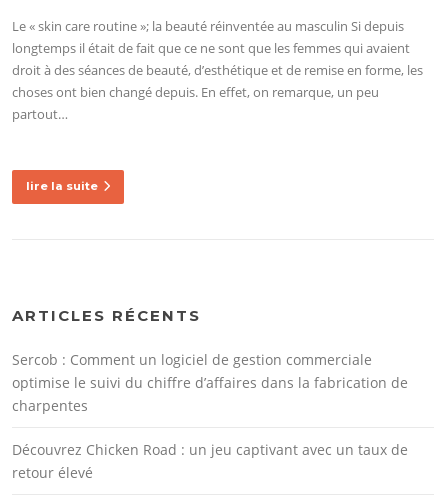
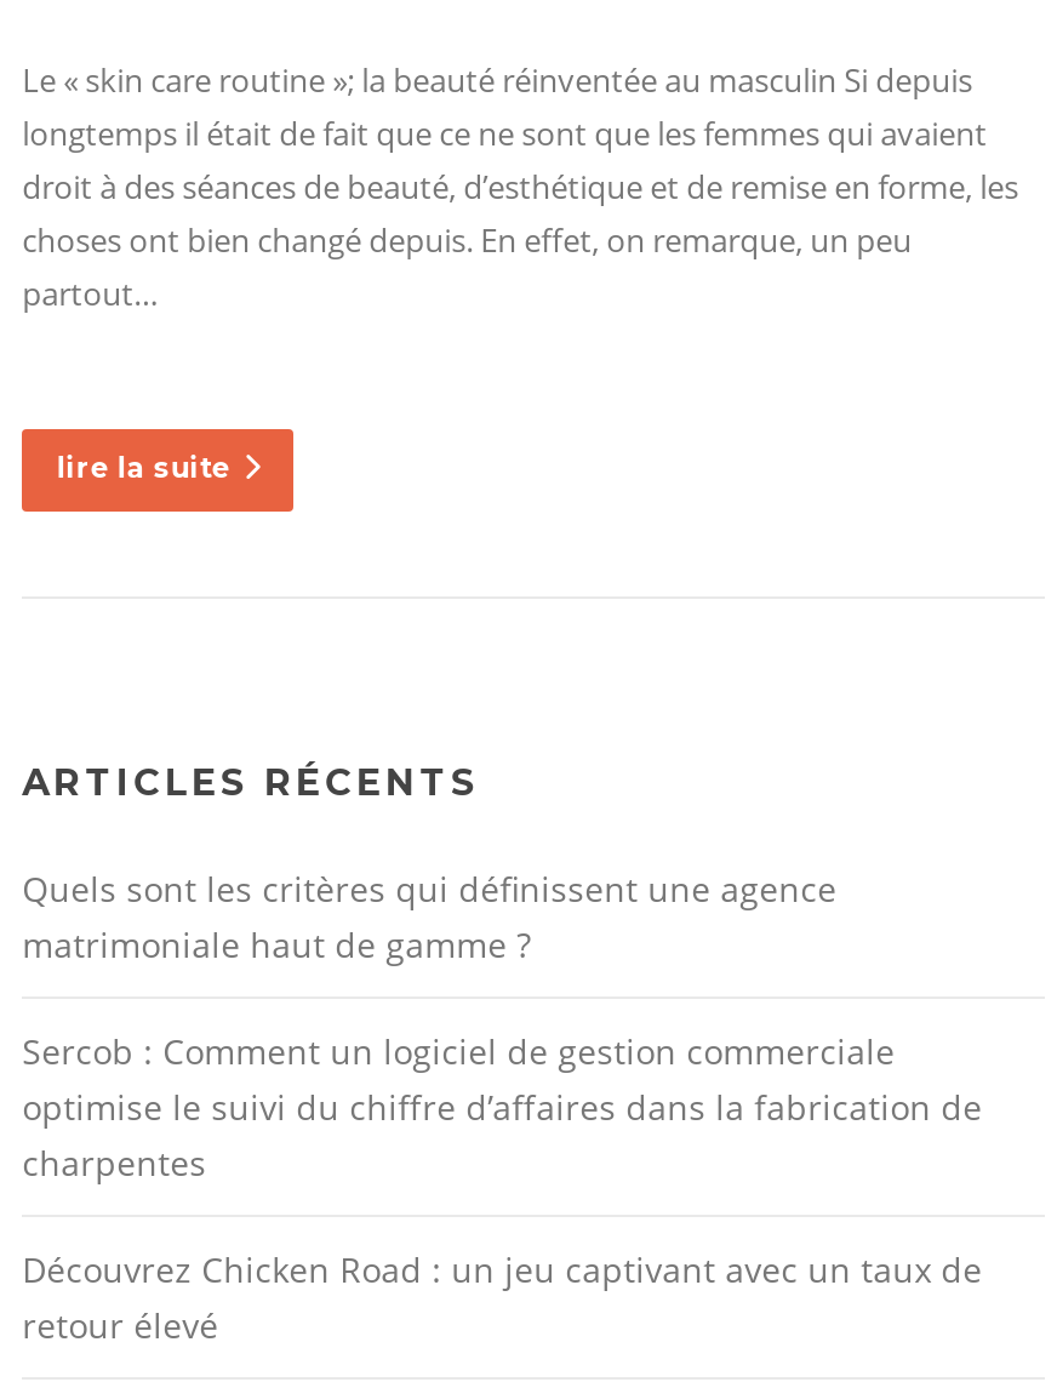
none -> [22,865,837,966] Quels sont les critères qui définissent une agence | matrimoniale haut de gamme ?

